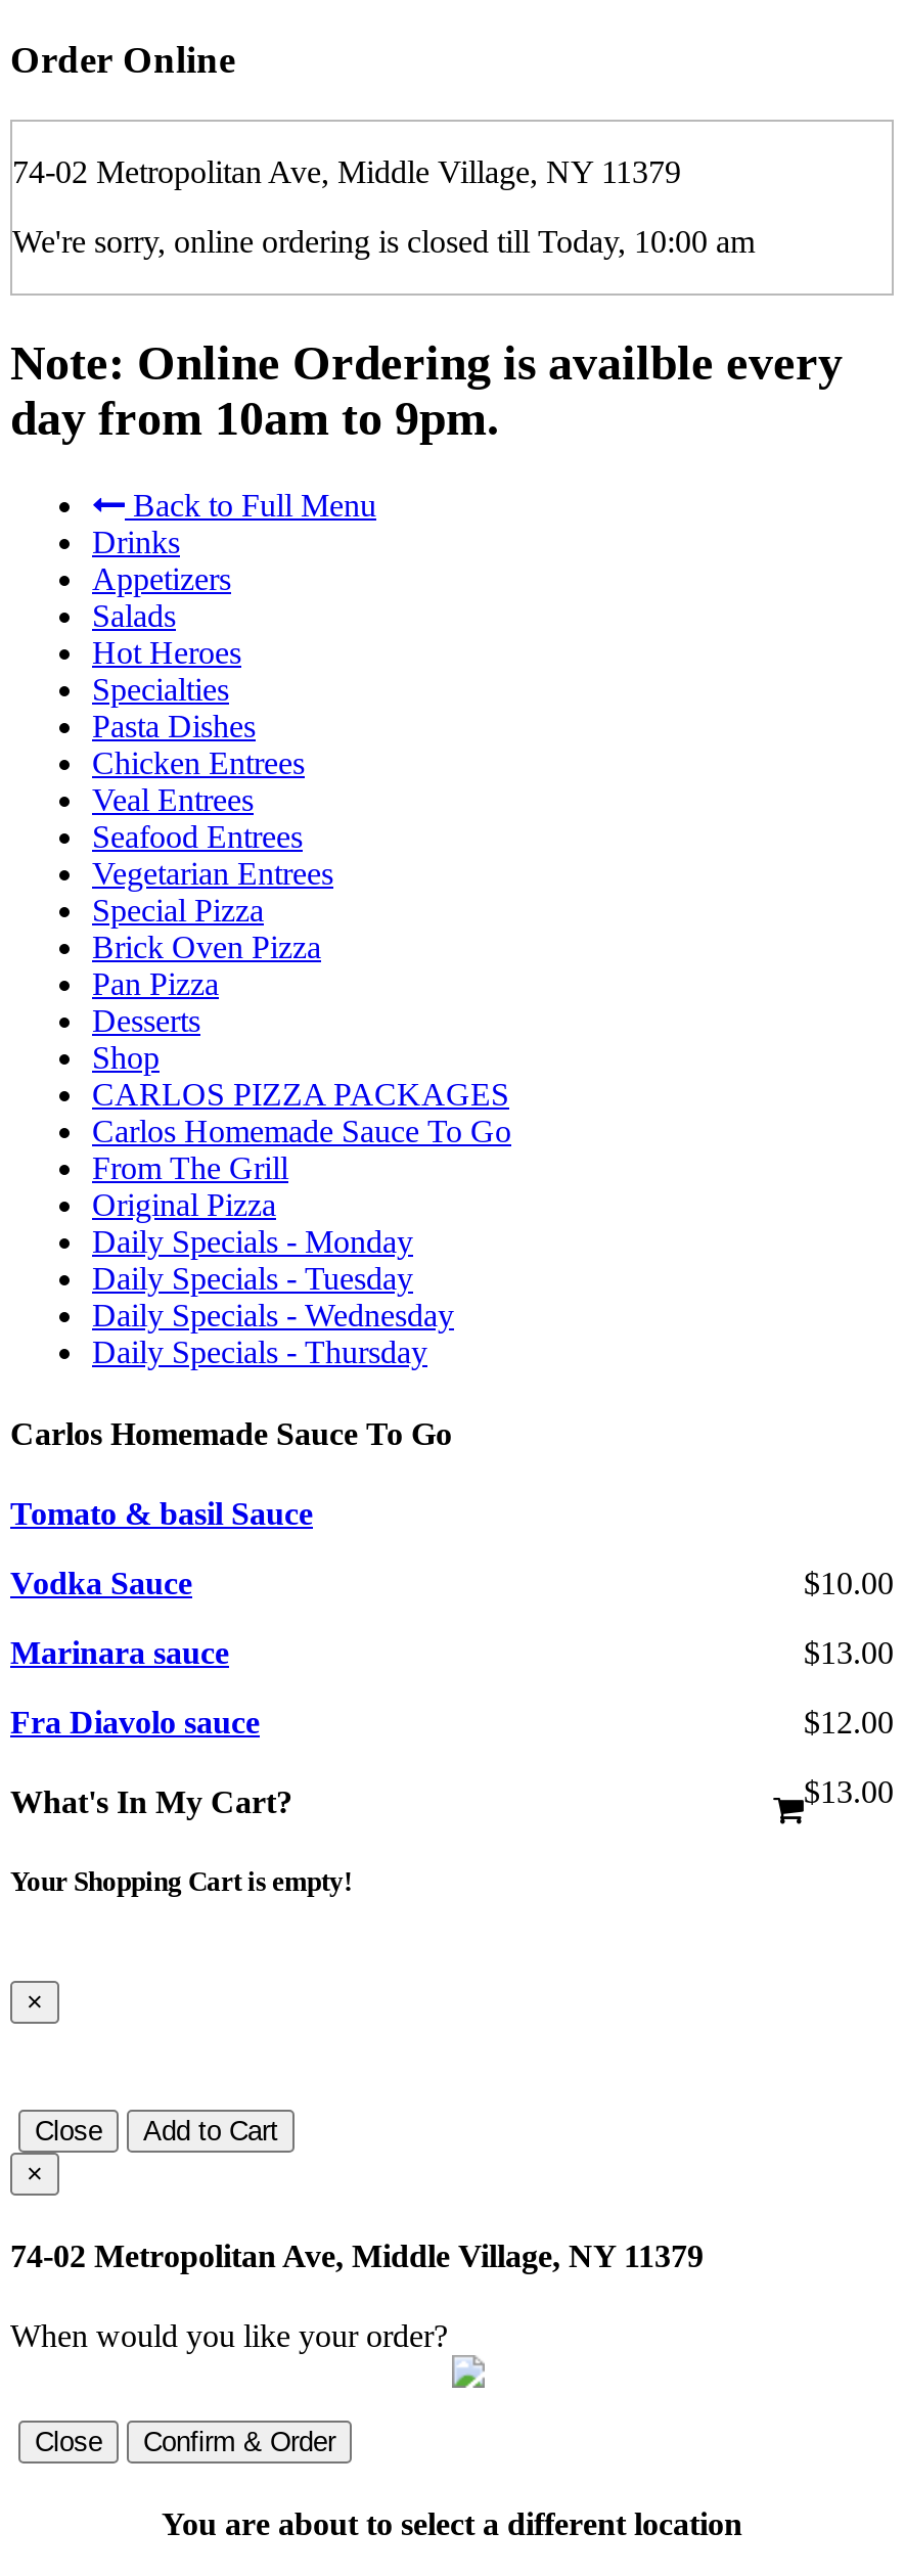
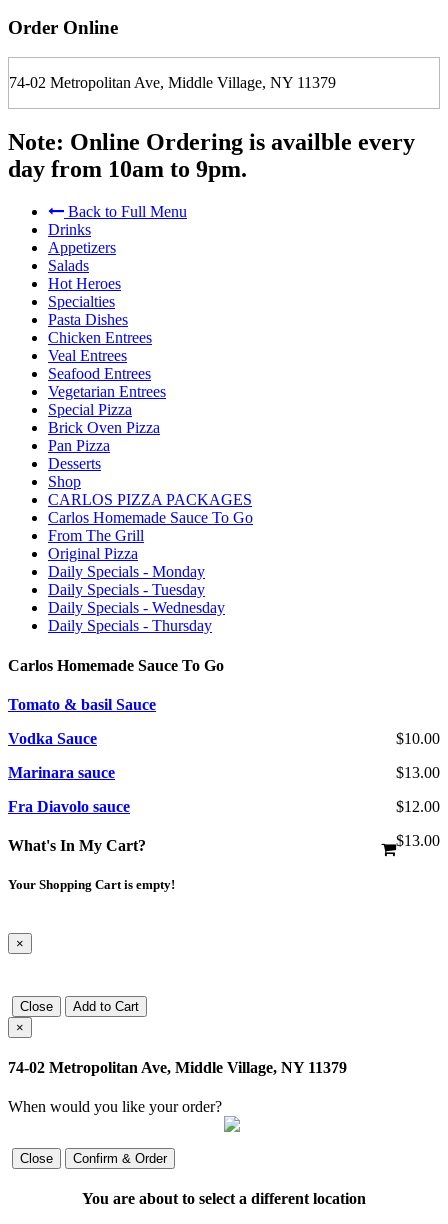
[12,225,755,260] We're sorry, online ordering is closed till Today, 10:00 am -> none

